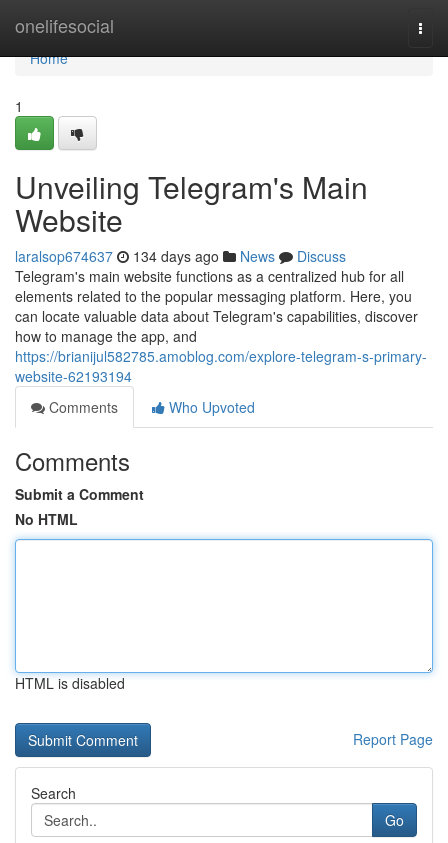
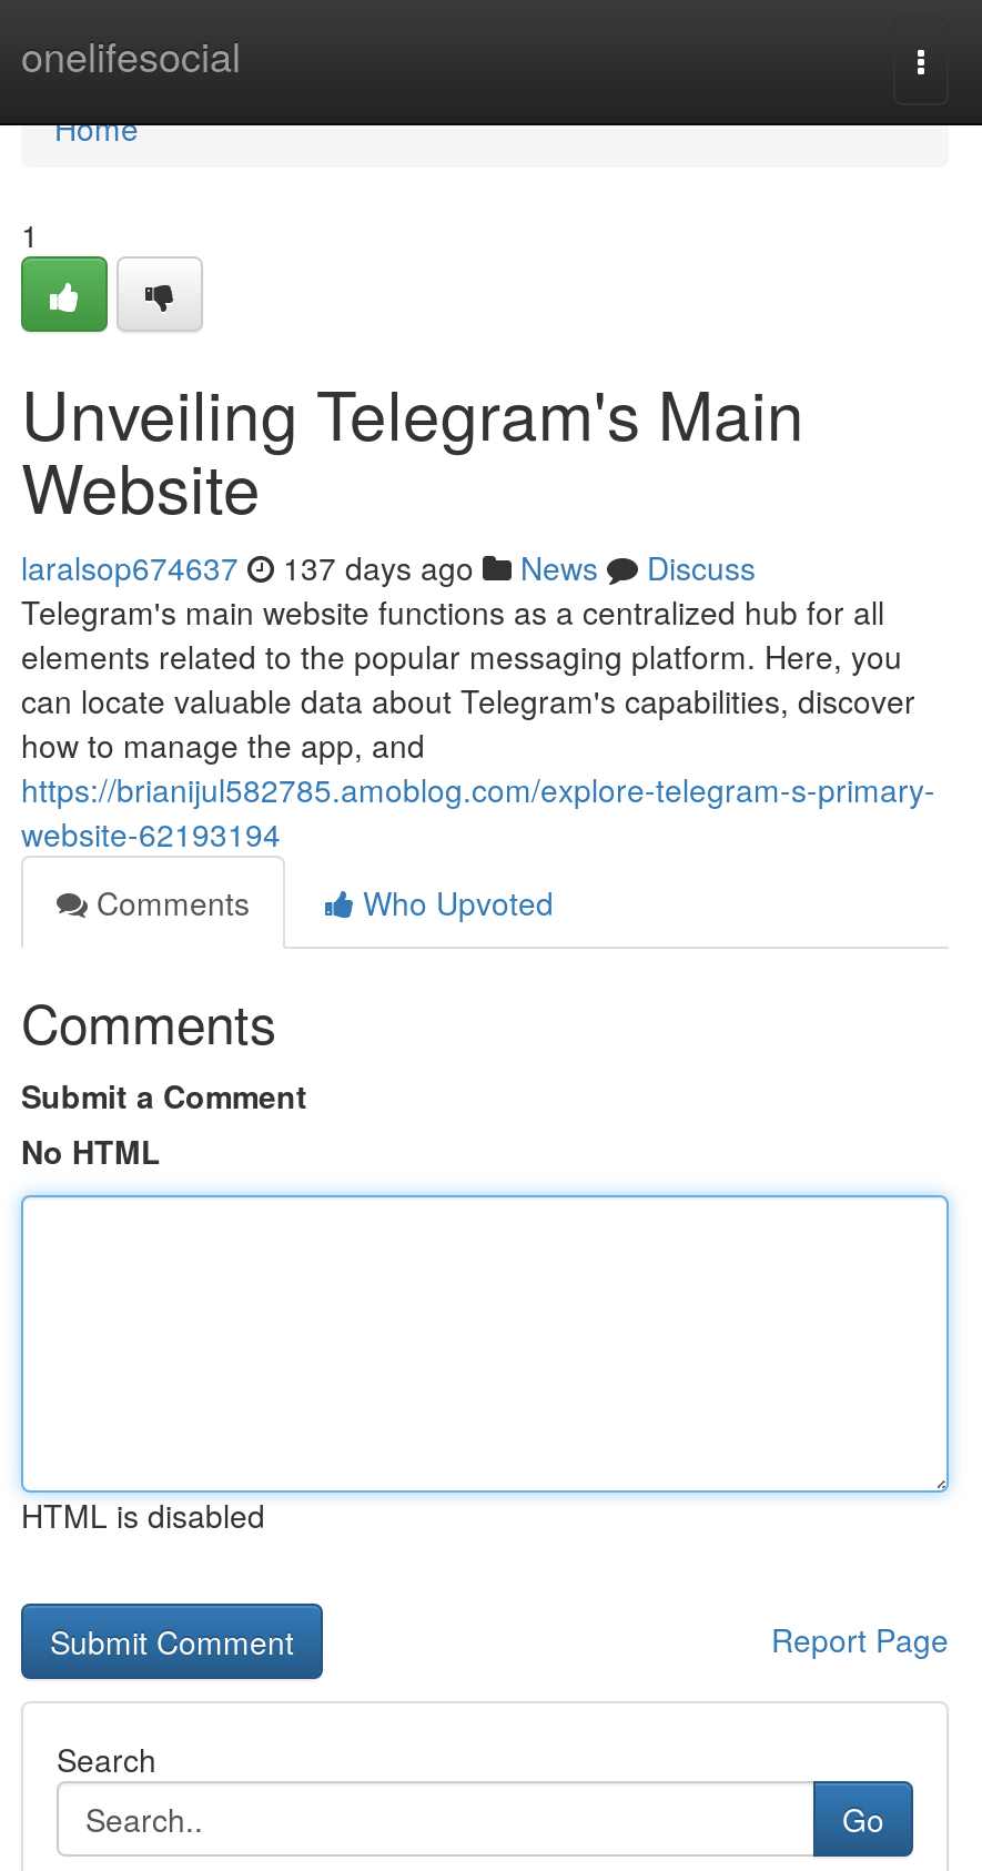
[15,246,346,266] laralsop674637 134 days ago News Discuss -> [21,545,756,589] laralsop674637 137 days ago News Discuss

